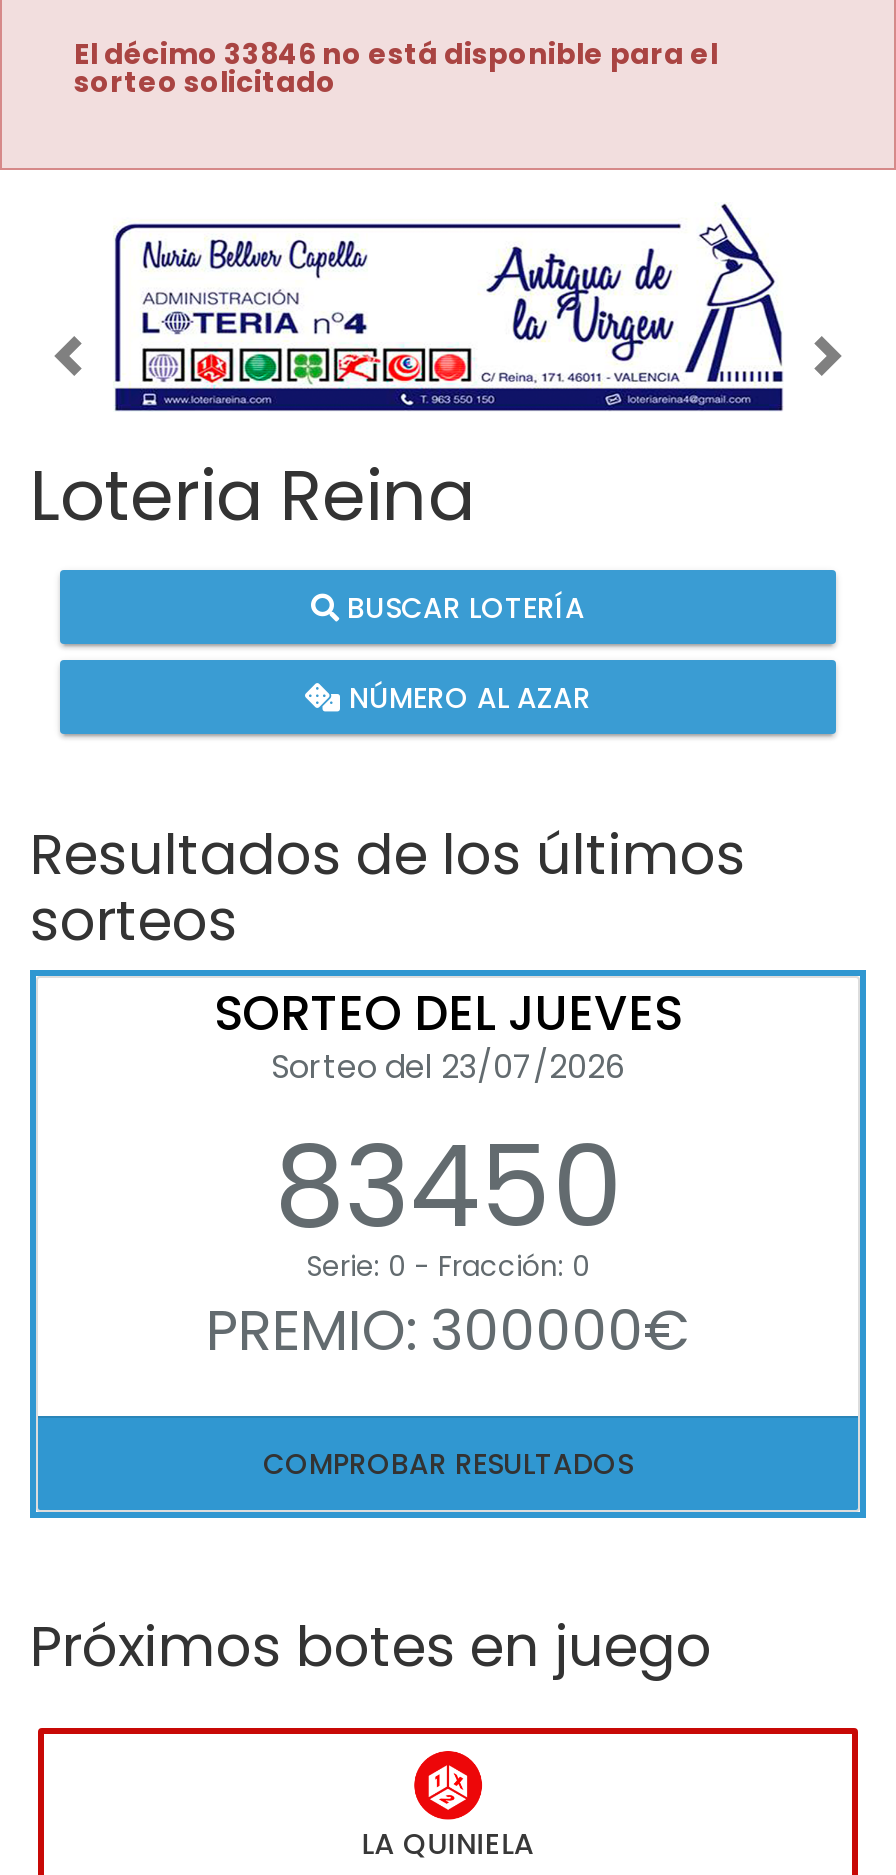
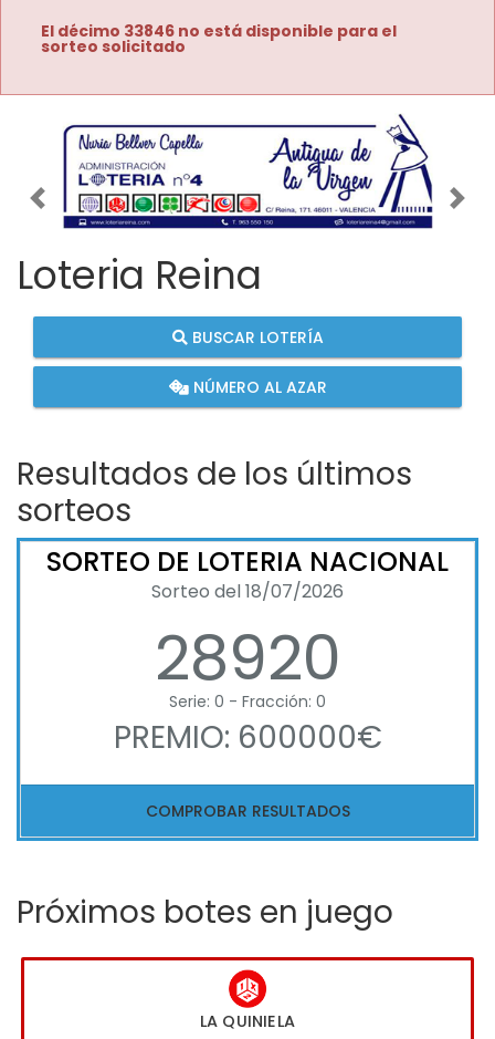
[214,980,682,1266] SORTEO DEL JUEVES | Sorteo del 23/07/2026 | 83450 -> [46,544,449,702] SORTEO DE LOTERIA NACIONAL | Sorteo del 18/07/2026 | 28920
[206,1292,690,1370] PREMIO: 300000€ -> [113,716,382,759] PREMIO: 600000€

